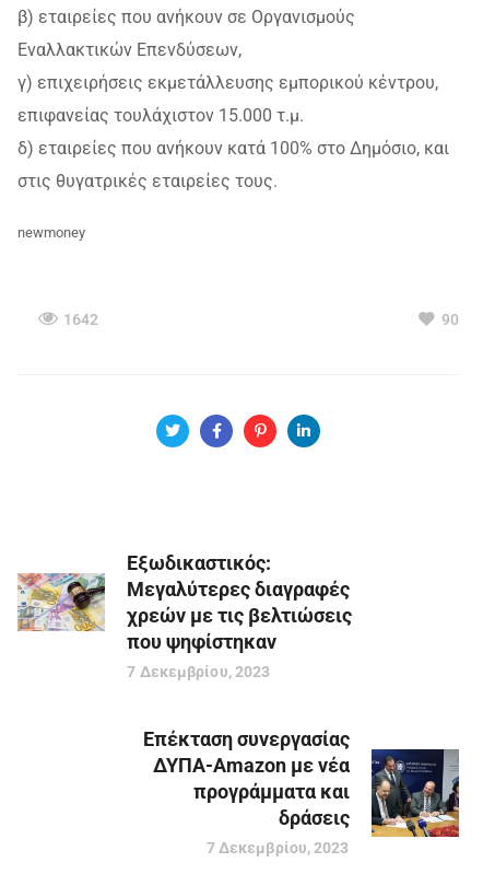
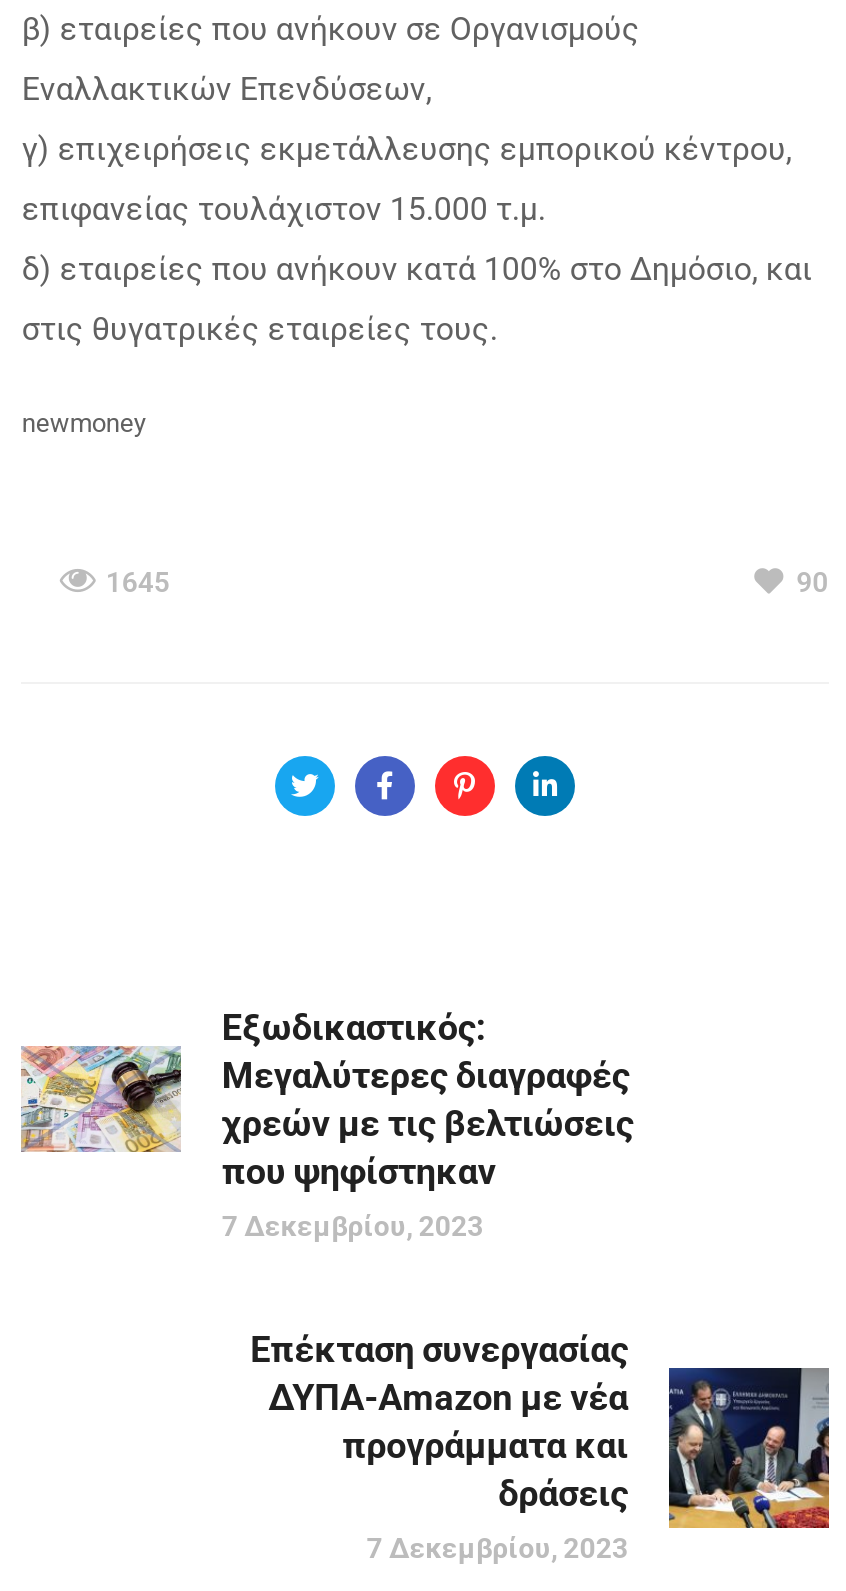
[64,311,99,328] 1642 -> [106,566,170,598] 1645

